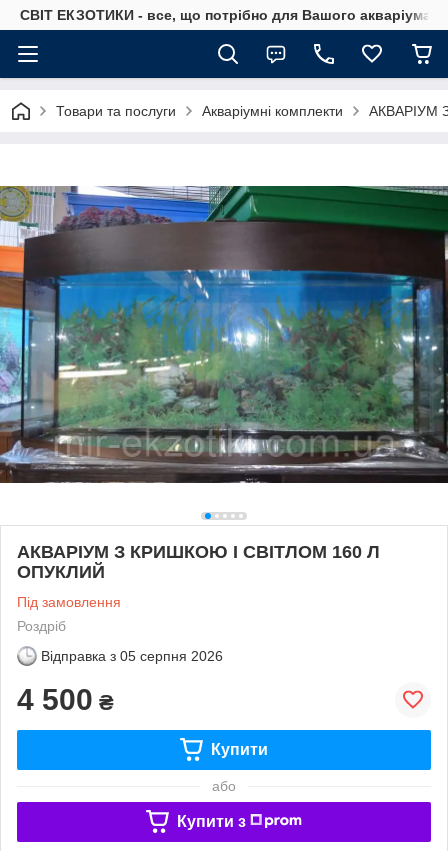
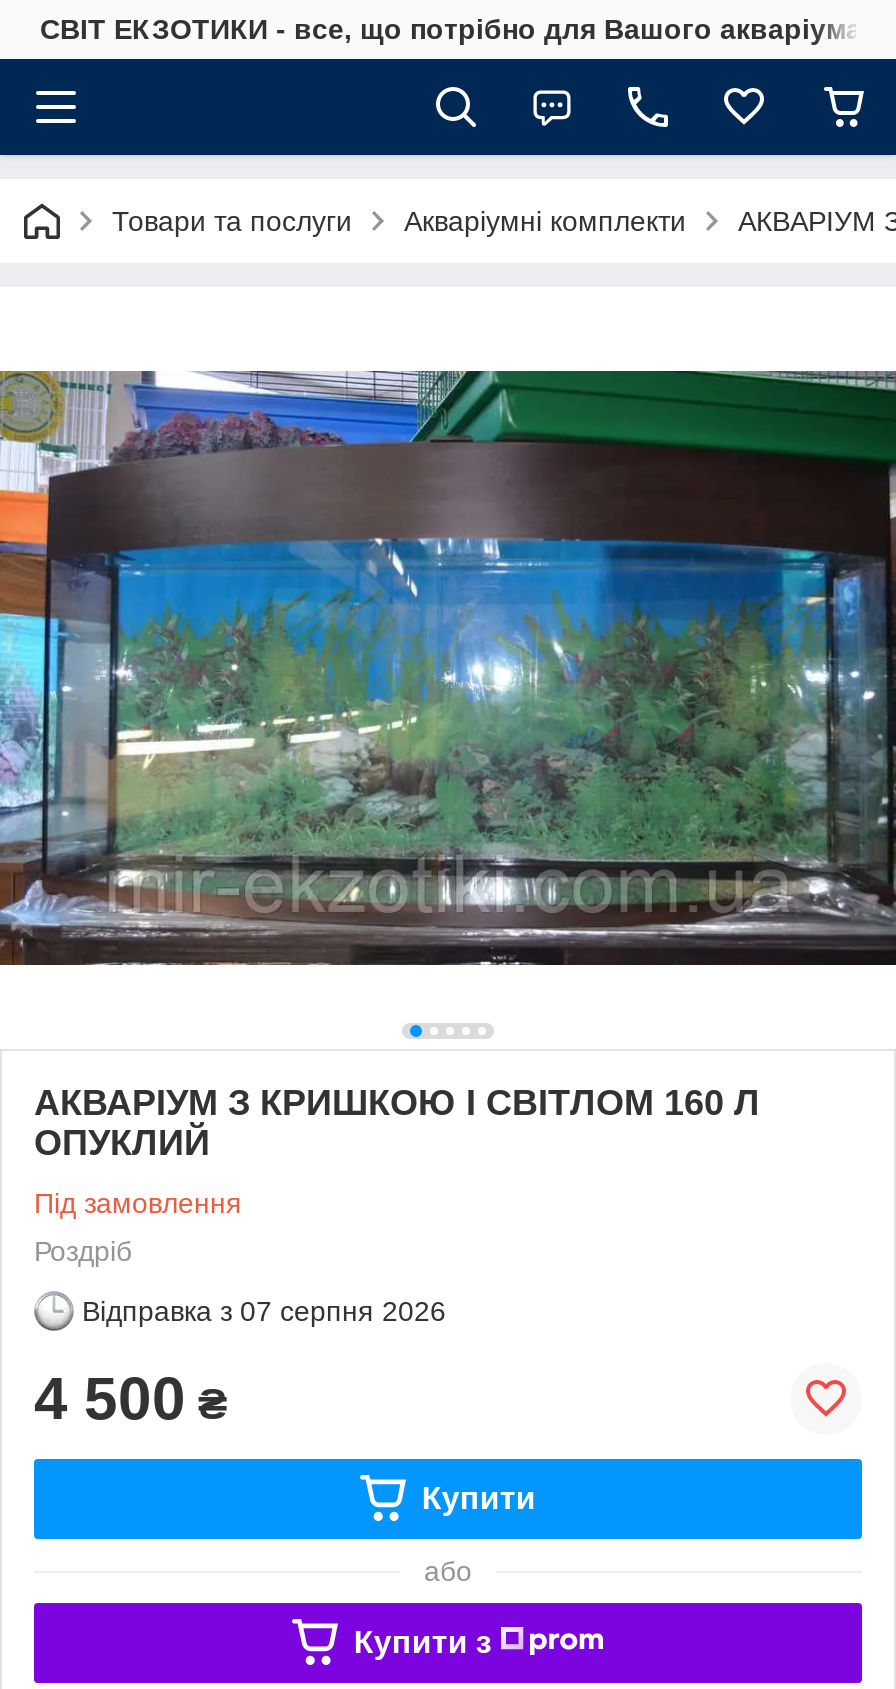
[41,648,223,664] Відправка з 05 серпня 2026 -> [82,1295,446,1327] Відправка з 07 серпня 2026

